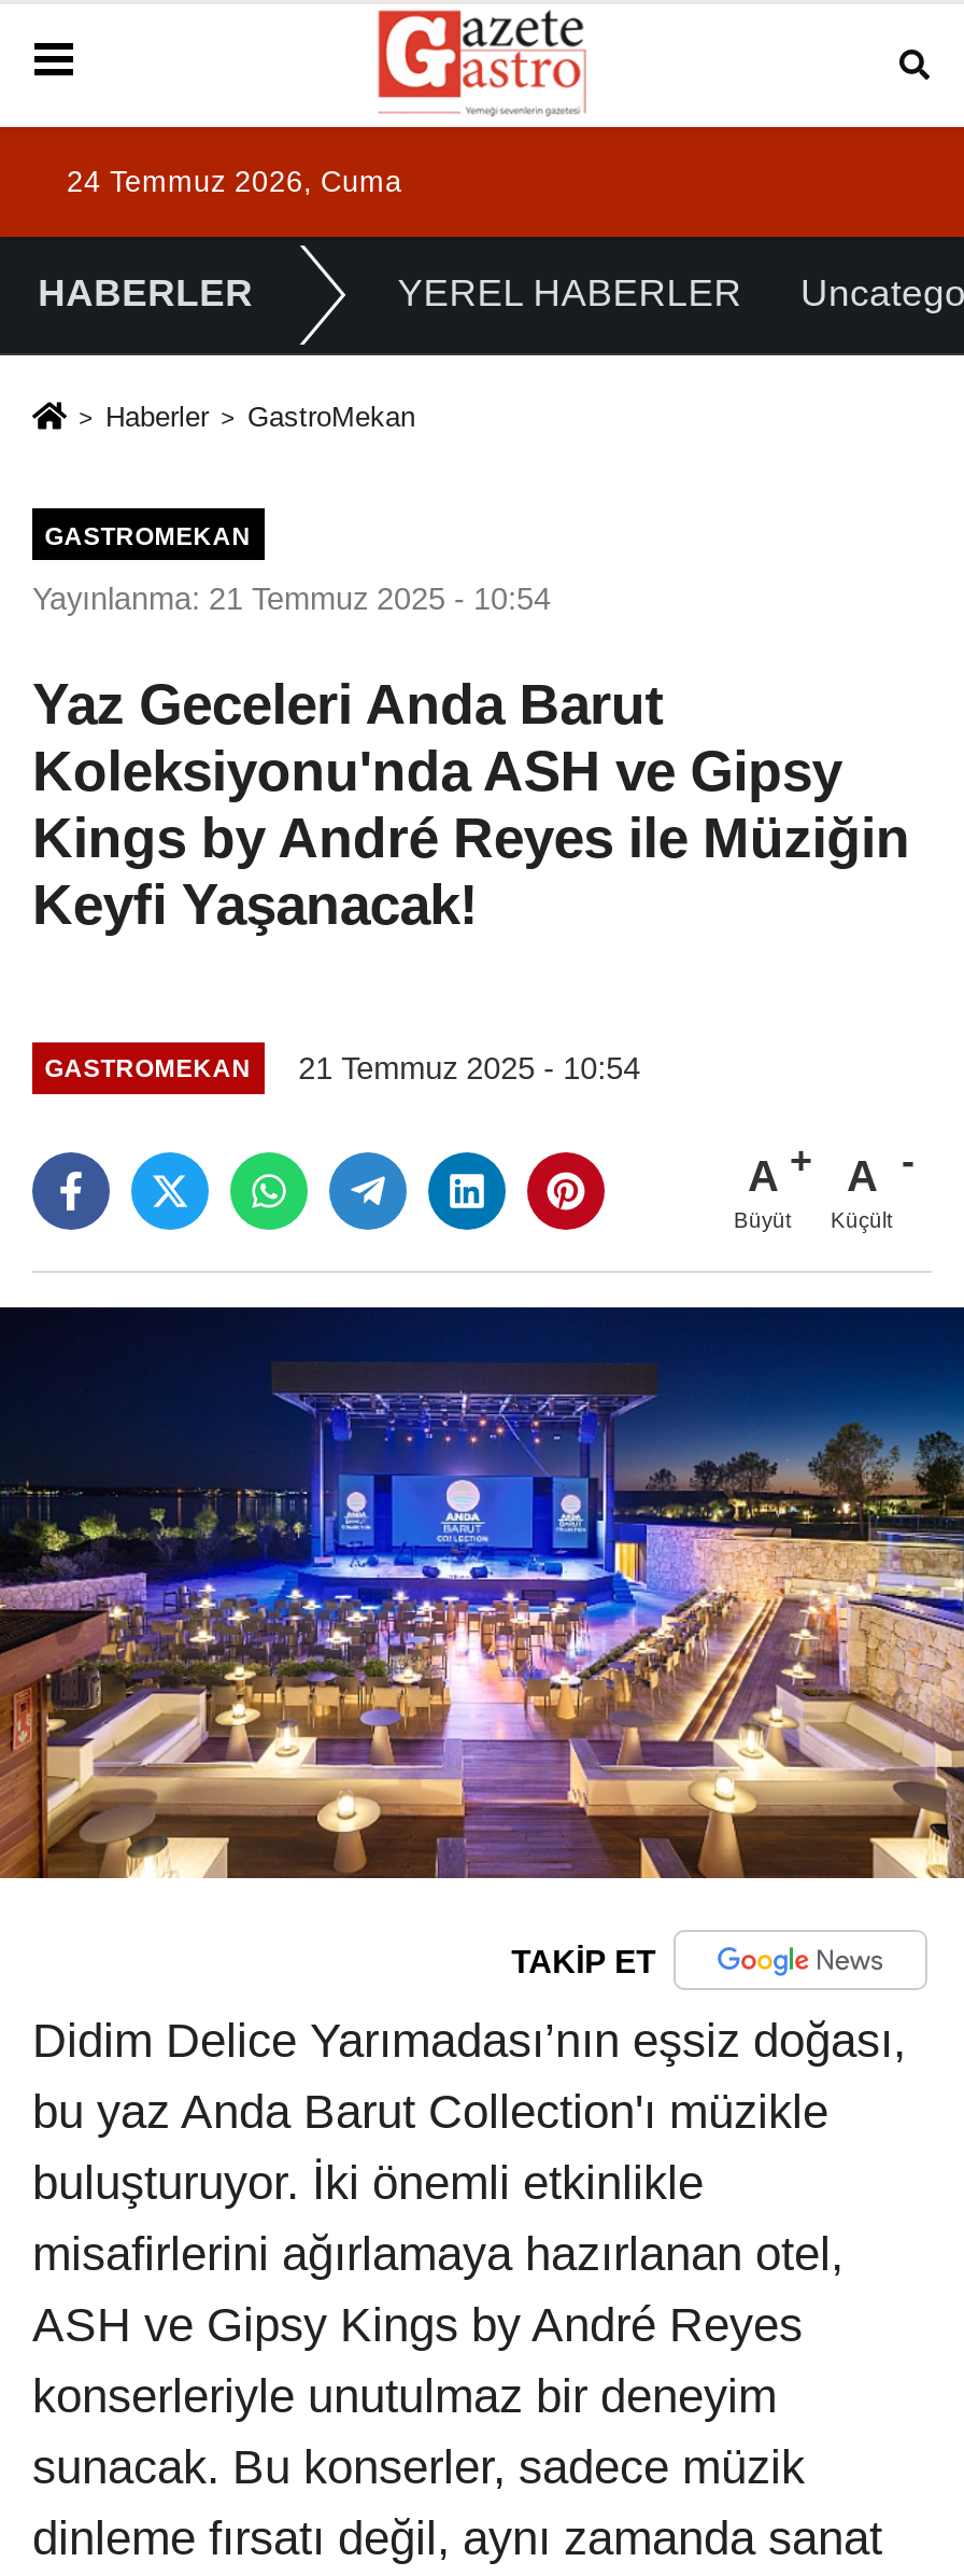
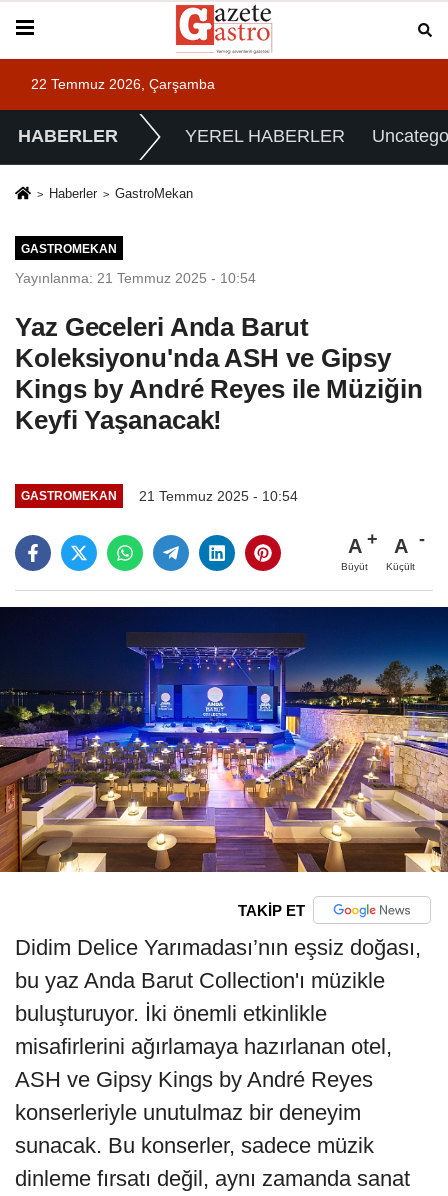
[67,166,402,198] 24 Temmuz 2026, Cuma -> [31,77,215,92] 22 Temmuz 2026, Çarşamba

